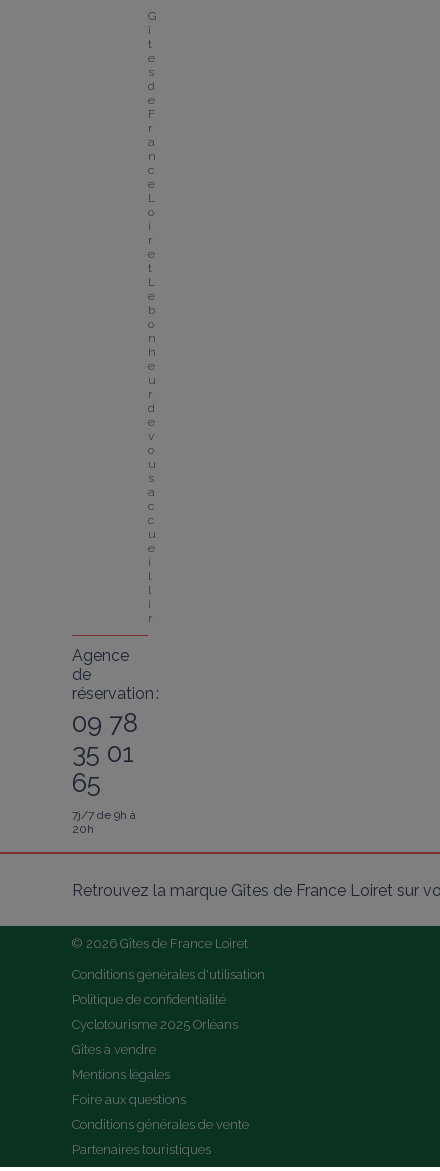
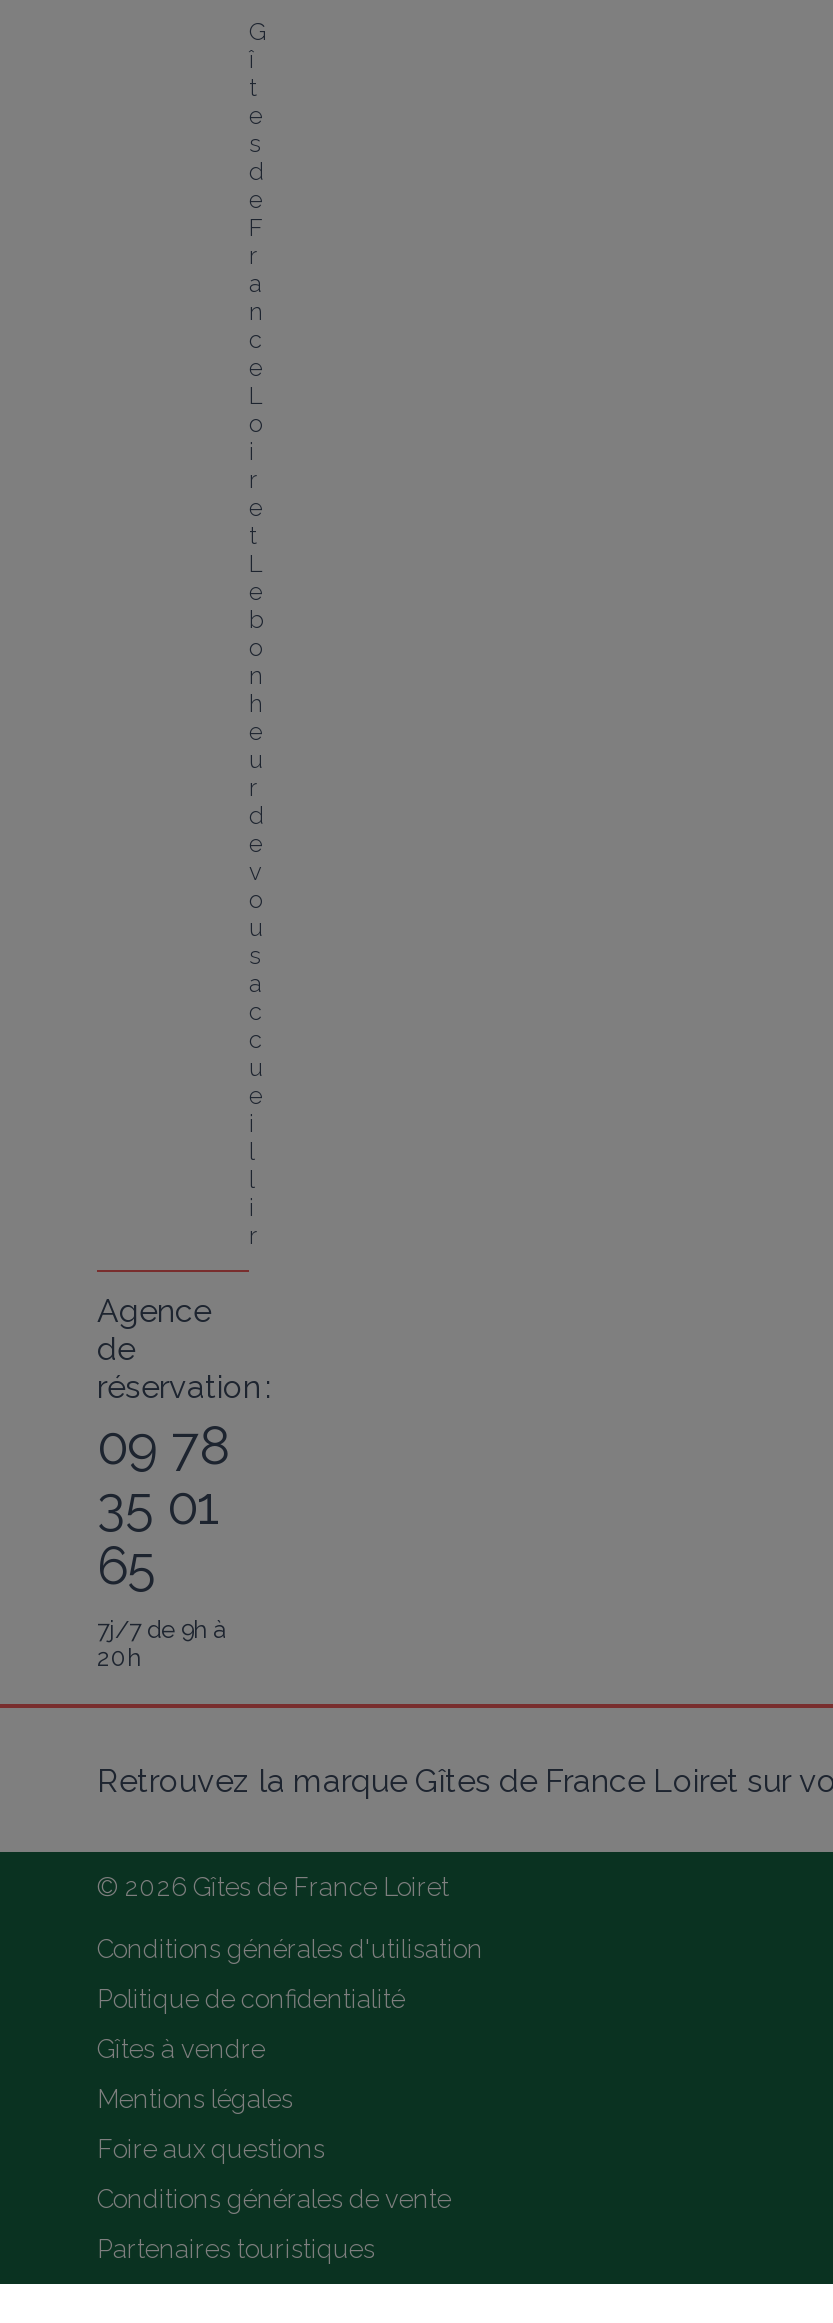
[72,1017,238,1032] Cyclotourisme 2025 Orléans -> none

